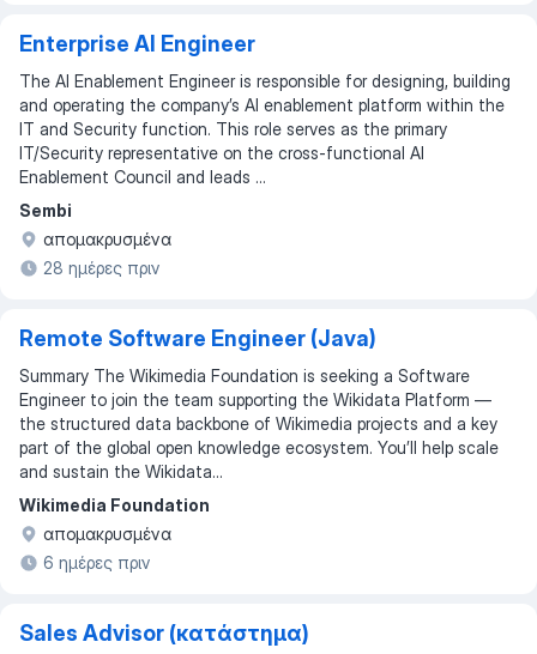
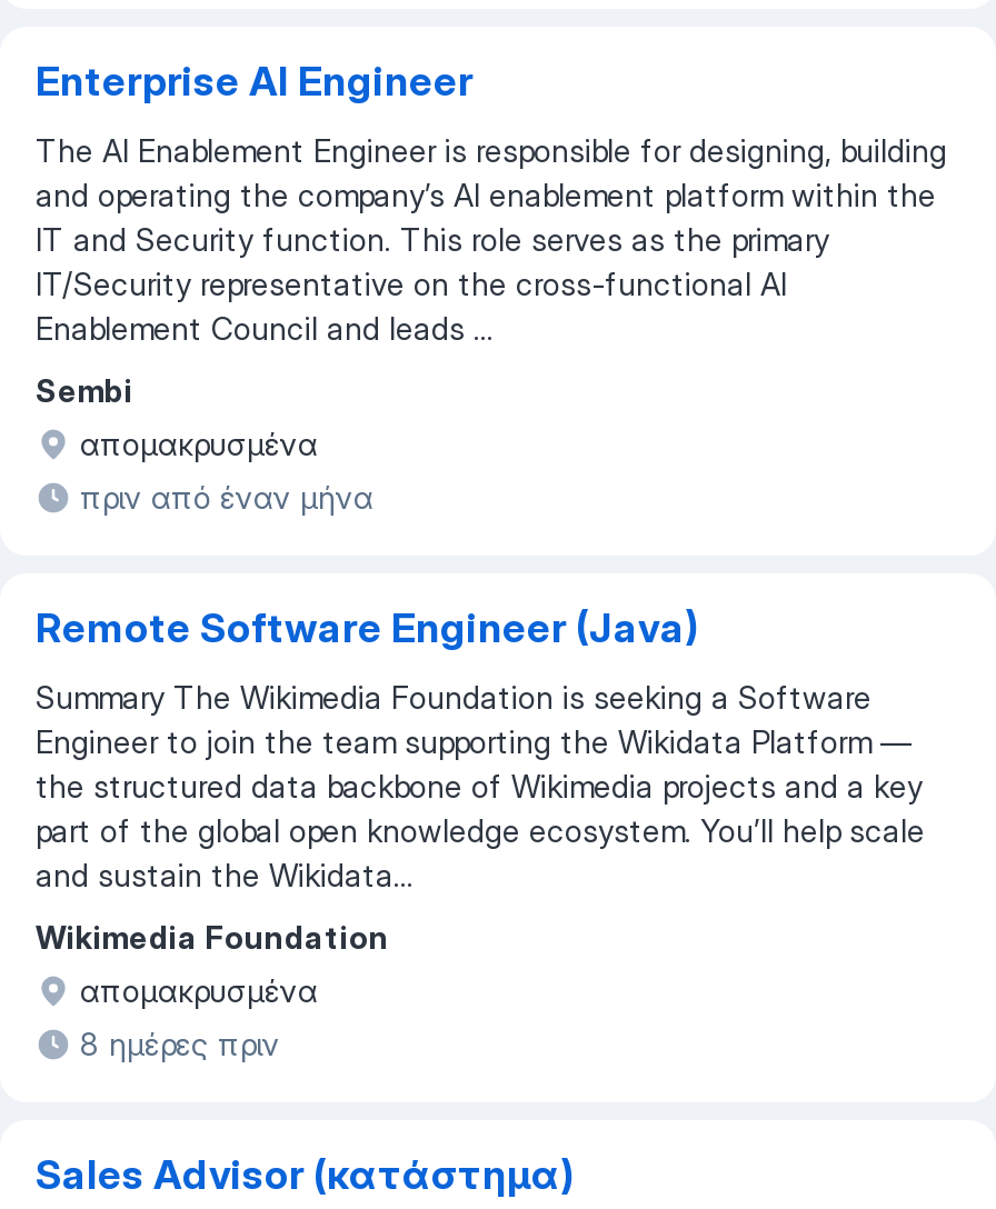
[43,258,161,278] 28 ημέρες πριν -> [80,478,373,516] πριν από έναν μήνα
[43,552,151,573] 6 ημέρες πριν -> [80,1025,280,1062] 8 ημέρες πριν

